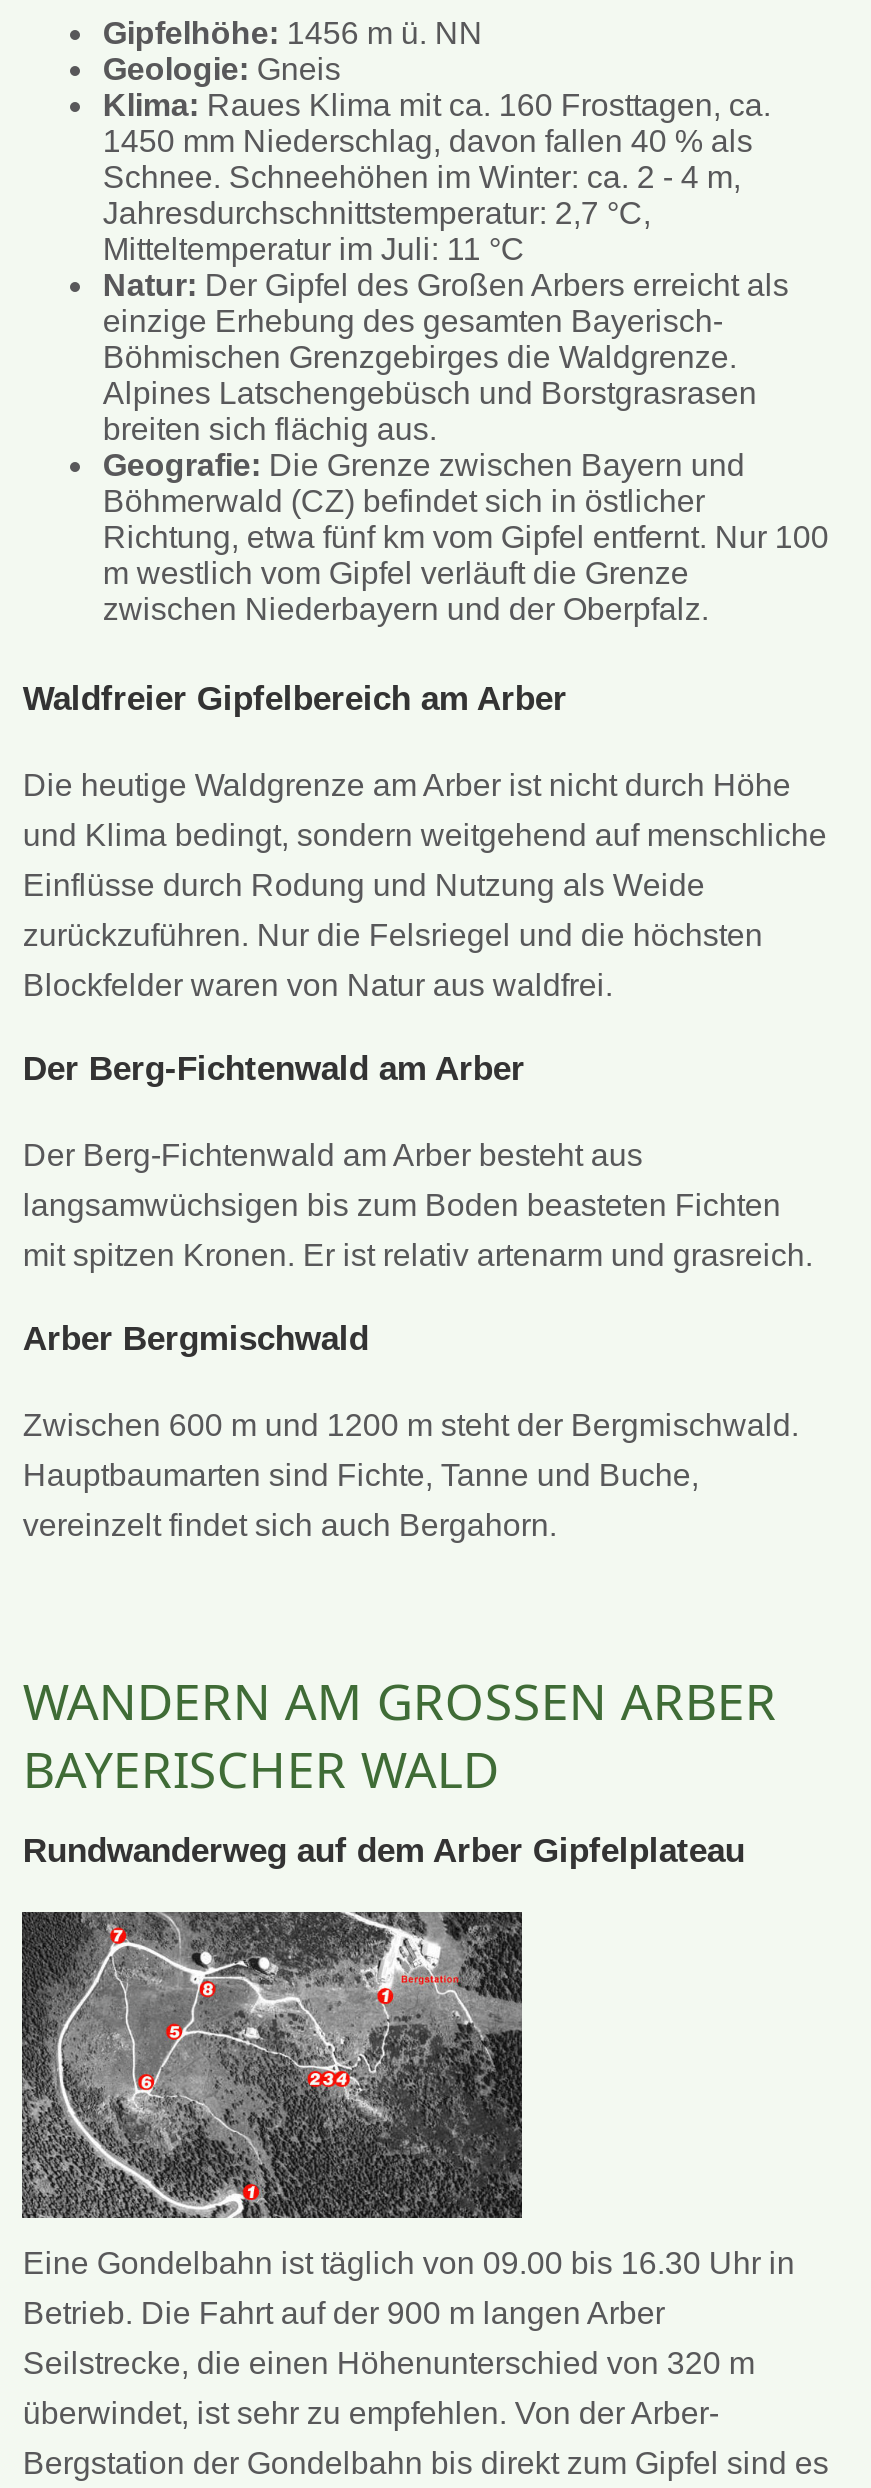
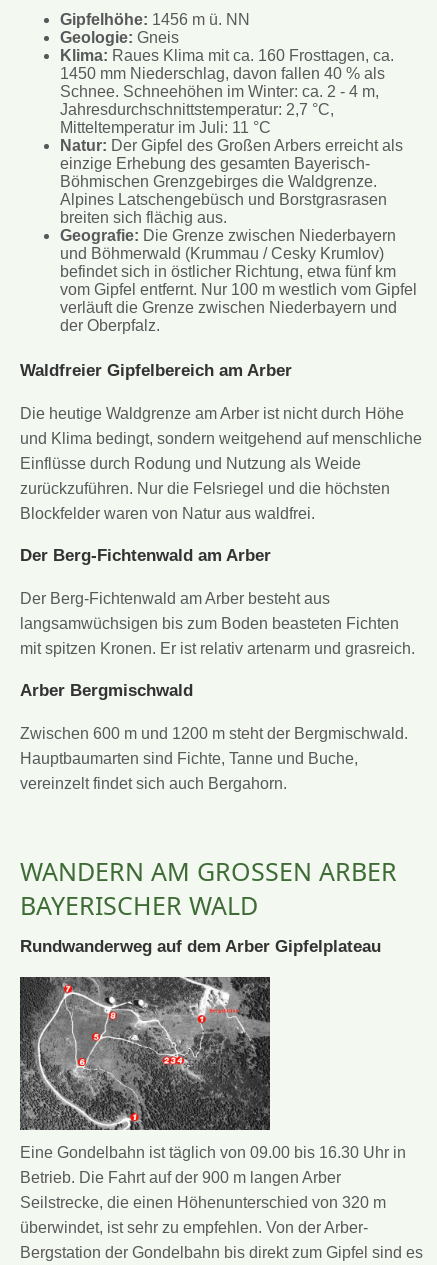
[103,448,829,626] Geografie: Die Grenze zwischen Bayern und | Böhmerwald (CZ) befindet sich in östlicher | Richtung, etwa fünf km vom Gipfel entfernt. Nur 100 | m westlich vom Gipfel verläuft die Grenze | zwischen Niederbayern und der Oberpfalz. -> [60,227,417,334] Geografie: Die Grenze zwischen Niederbayern | und Böhmerwald (Krummau / Cesky Krumlov) | befindet sich in östlicher Richtung, etwa fünf km | vom Gipfel entfernt. Nur 100 m westlich vom Gipfel | verläuft die Grenze zwischen Niederbayern und | der Oberpfalz.

